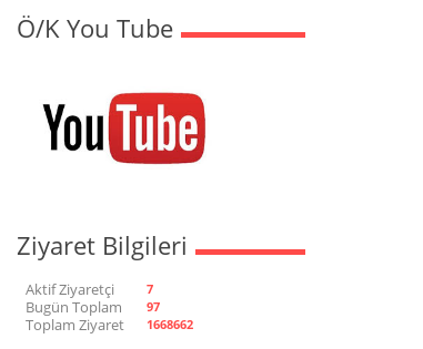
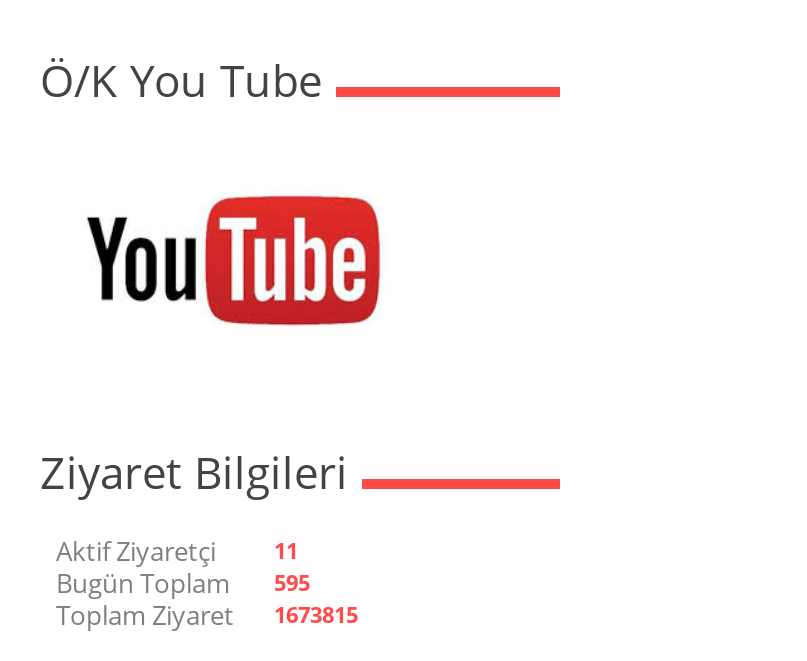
[26,279,153,299] Aktif Ziyaretçi 7 -> [56,533,298,569] Aktif Ziyaretçi 11
[26,297,160,317] Bugün Toplam 97 -> [56,565,310,601] Bugün Toplam 595
[26,315,193,335] Toplam Ziyaret 1668662 -> [56,597,358,633] Toplam Ziyaret 1673815

